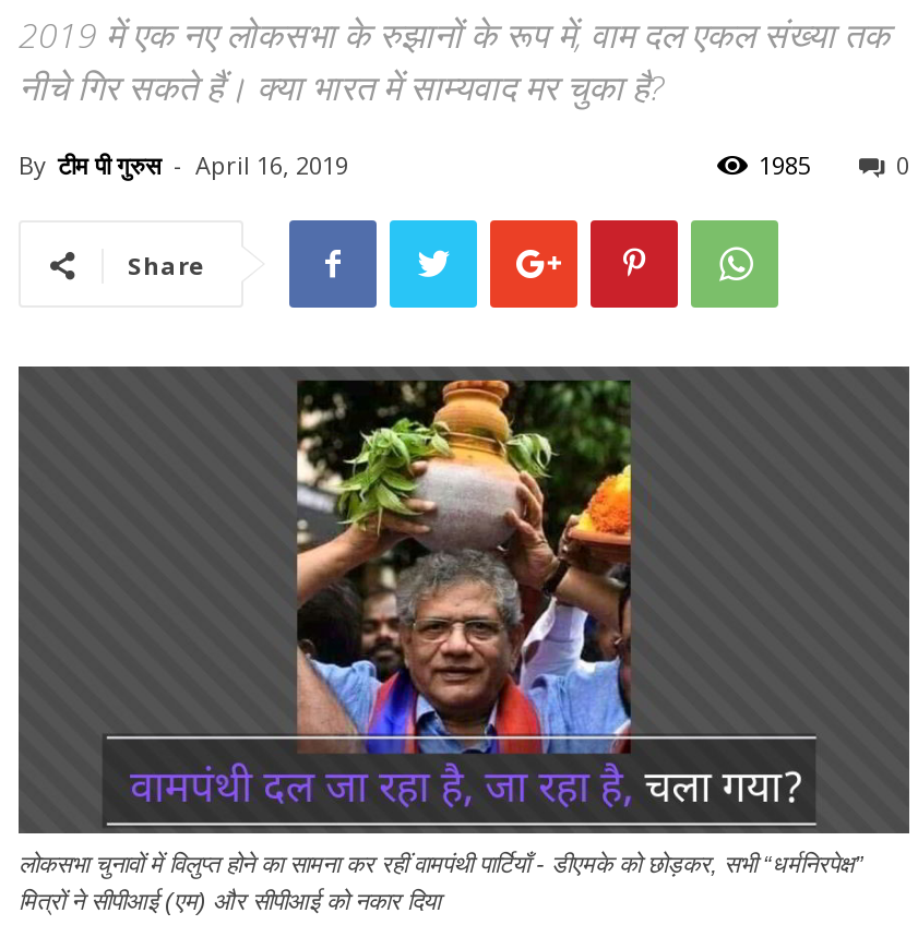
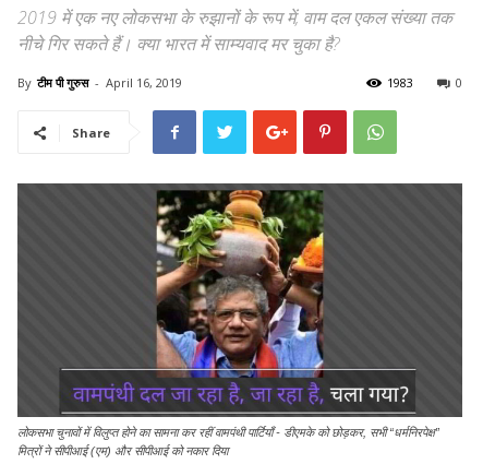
[759,148,811,181] 1985 -> [387,74,413,91] 1983

